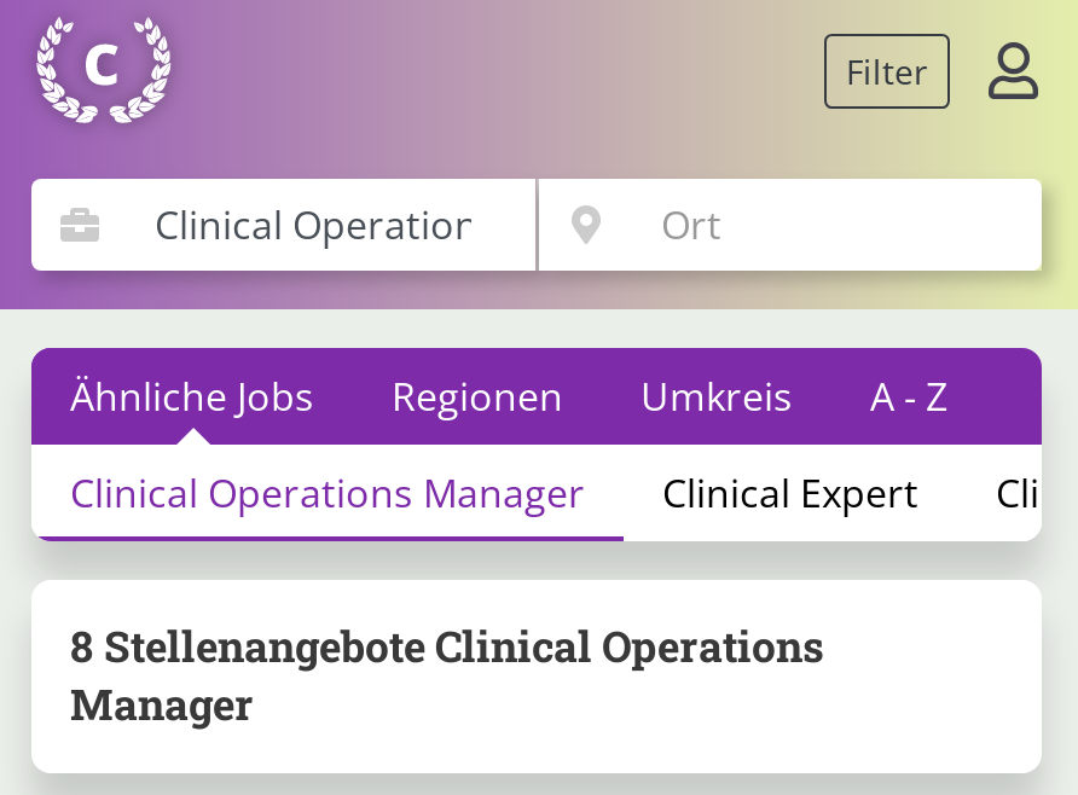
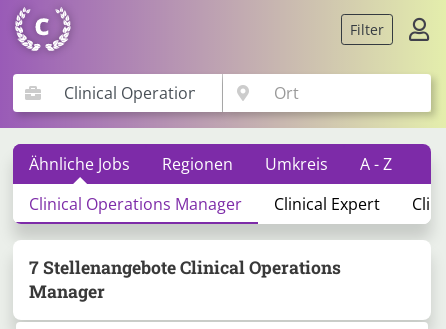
[70,619,824,674] 8 Stellenangebote Clinical Operations -> [29,256,341,279] 7 Stellenangebote Clinical Operations

